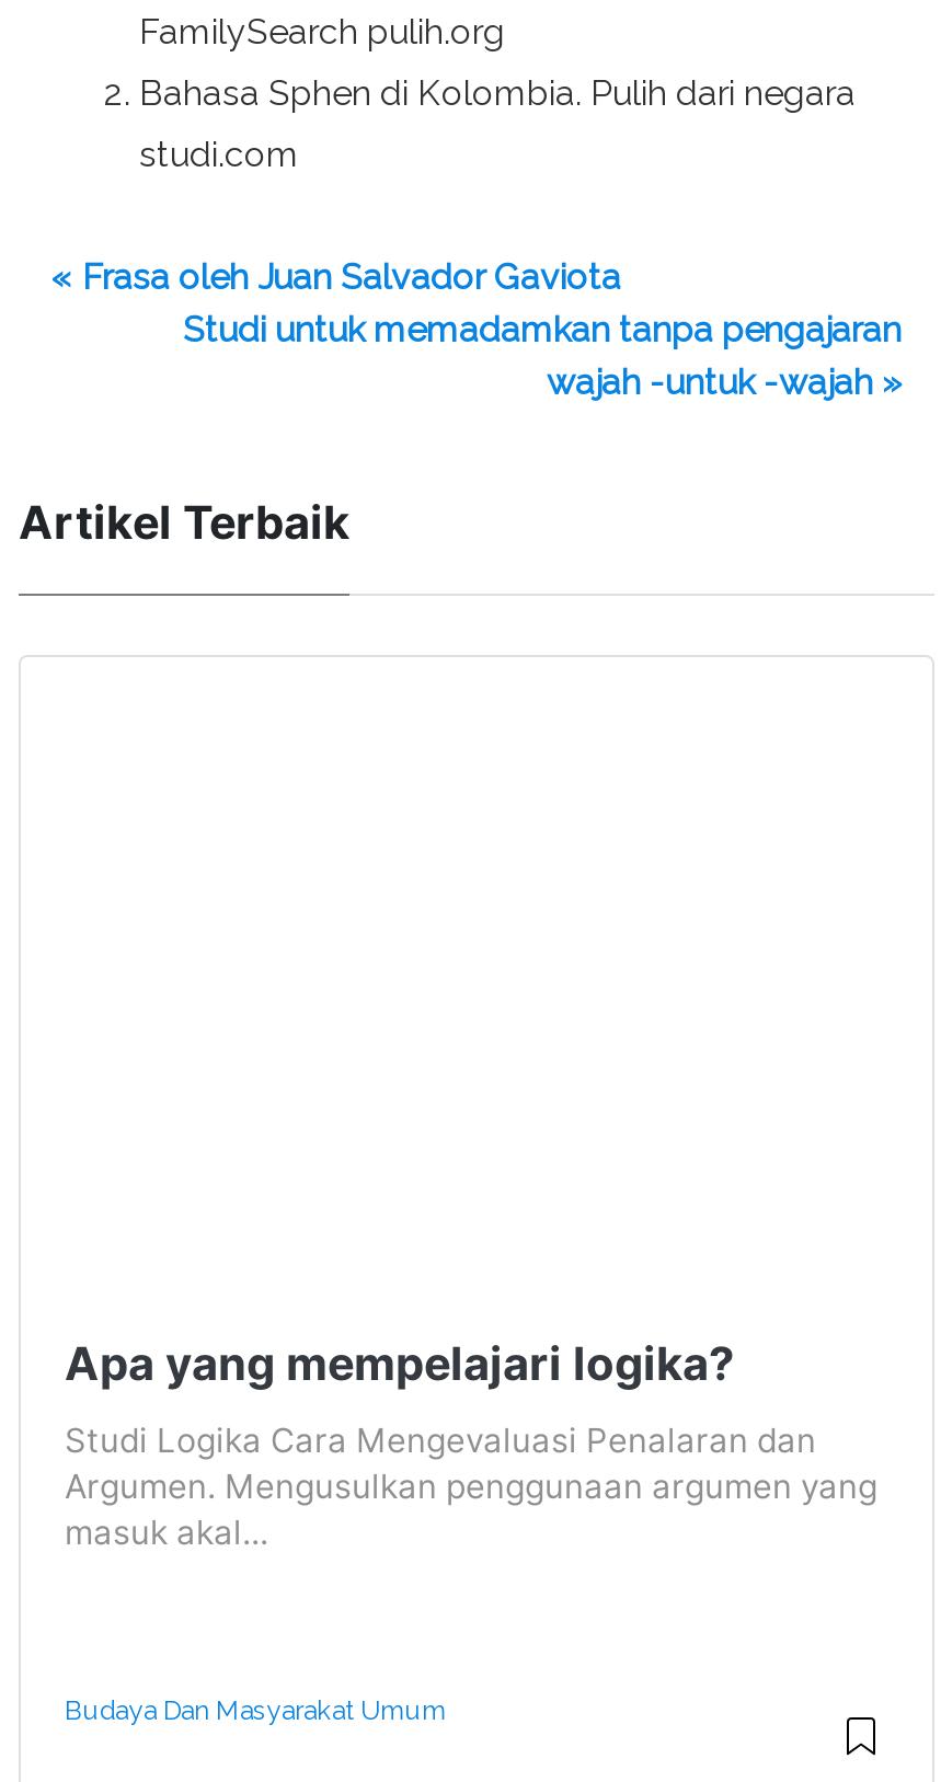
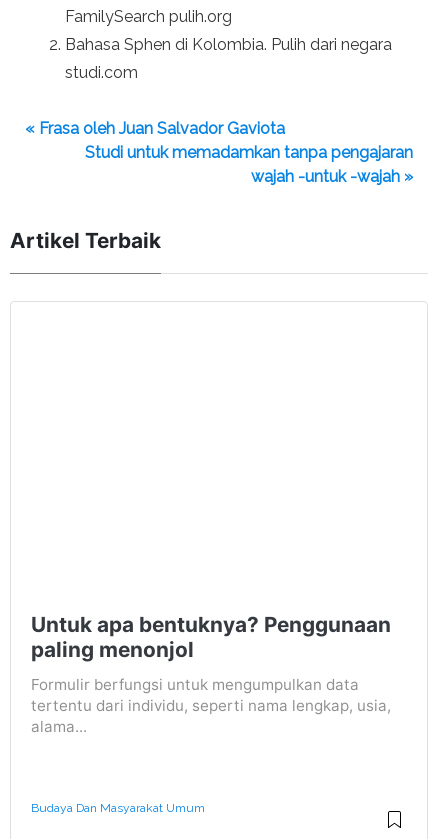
[65,1336,735,1391] Apa yang mempelajari logika? -> [31,612,391,662] Untuk apa bentuknya? Penggunaan | paling menonjol
[65,1419,877,1553] Studi Logika Cara Mengevaluasi Penalaran dan | Argumen. Mengusulkan penggunaan argumen yang | masuk akal... -> [31,675,391,736] Formulir berfungsi untuk mengumpulkan data | tertentu dari individu, seperti nama lengkap, usia, | alama...

